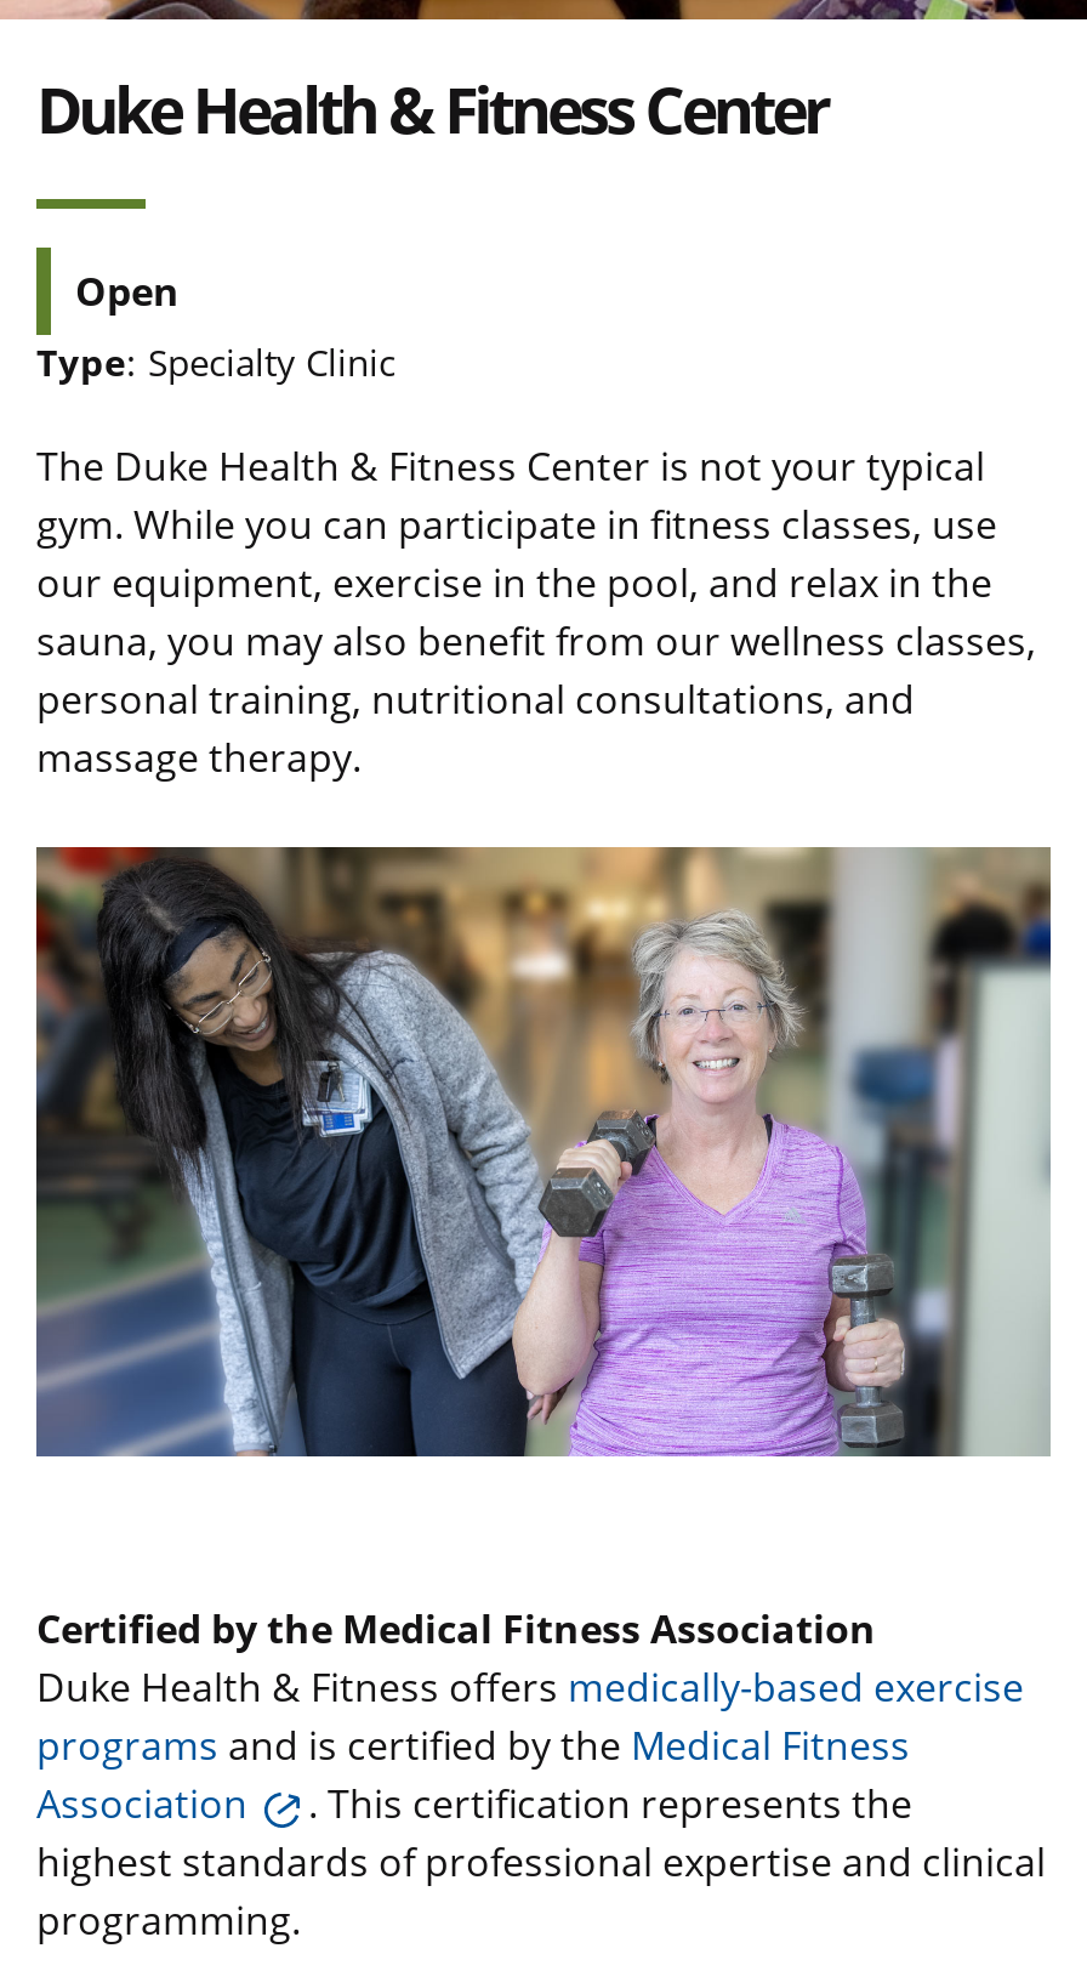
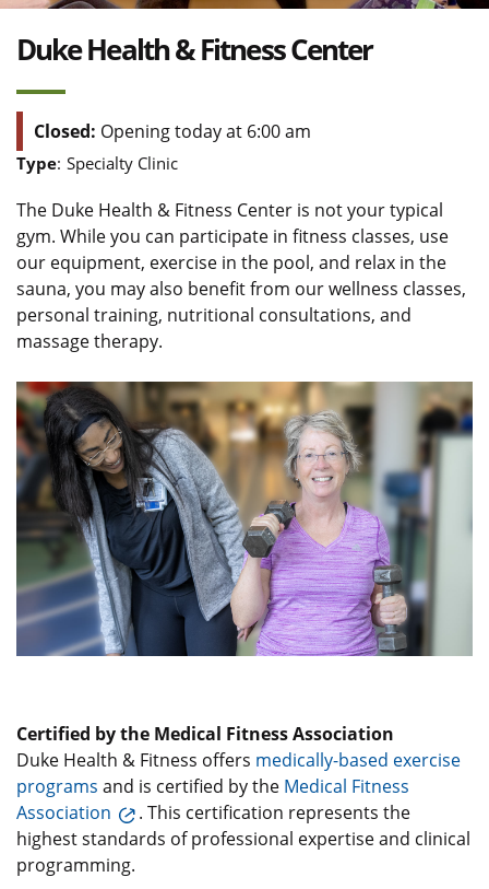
[75,265,180,318] Open -> [34,119,311,143] Closed: Opening today at 6:00 am

